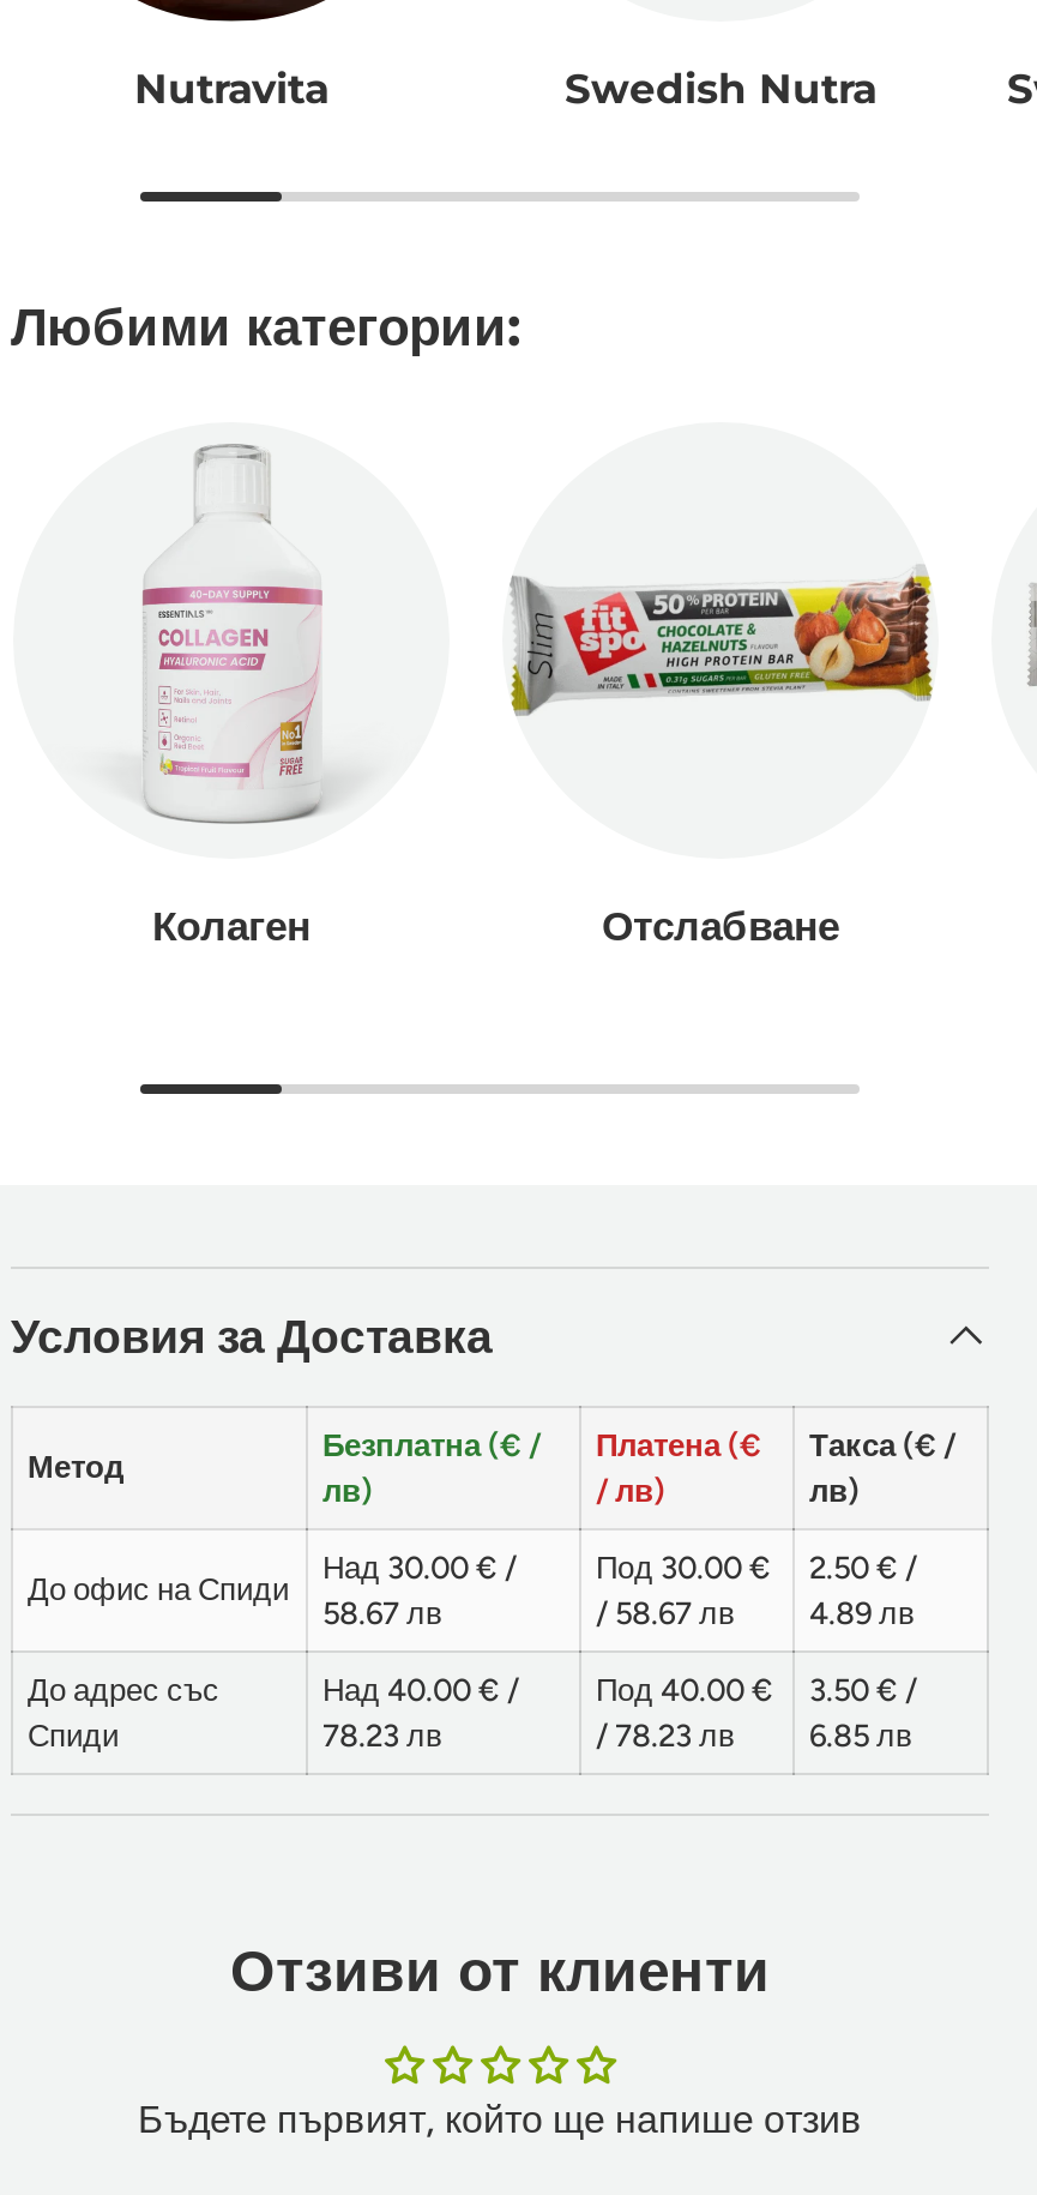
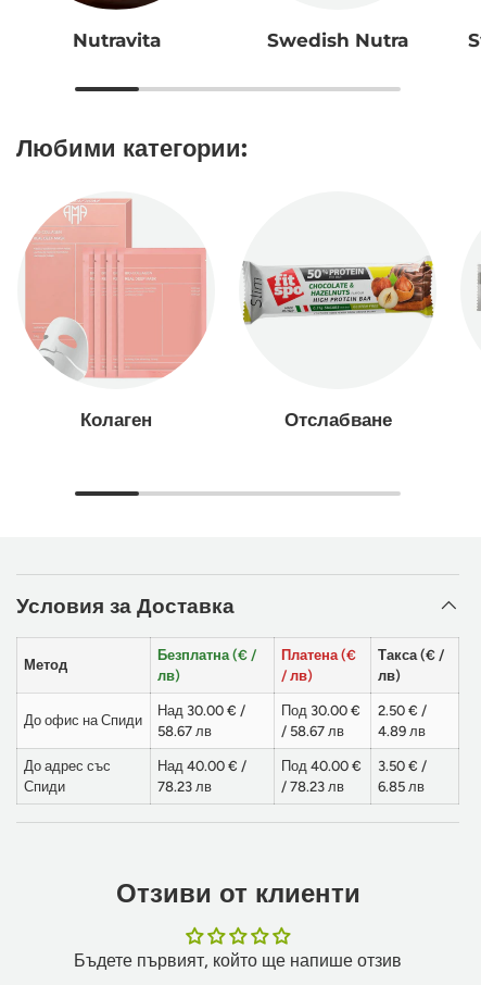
[30,439,430,835] [image] -> [24,198,207,379] [image]

